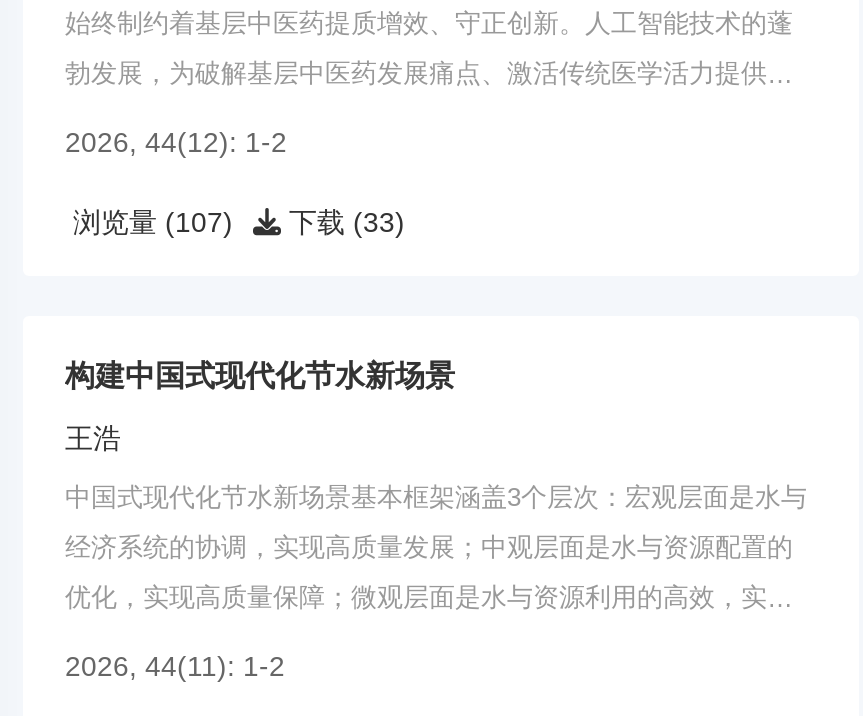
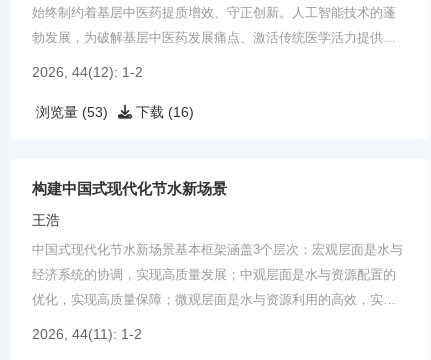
[65,207,233,239] 浏览量 (107) -> [32,104,108,120] 浏览量 (53)
[281,207,405,239] 下载 (33) -> [132,104,194,120] 下载 (16)

